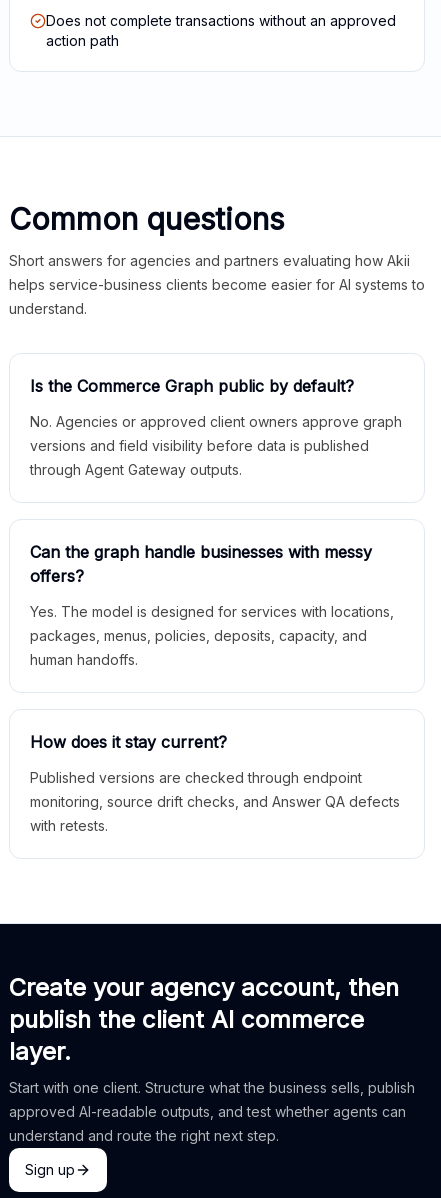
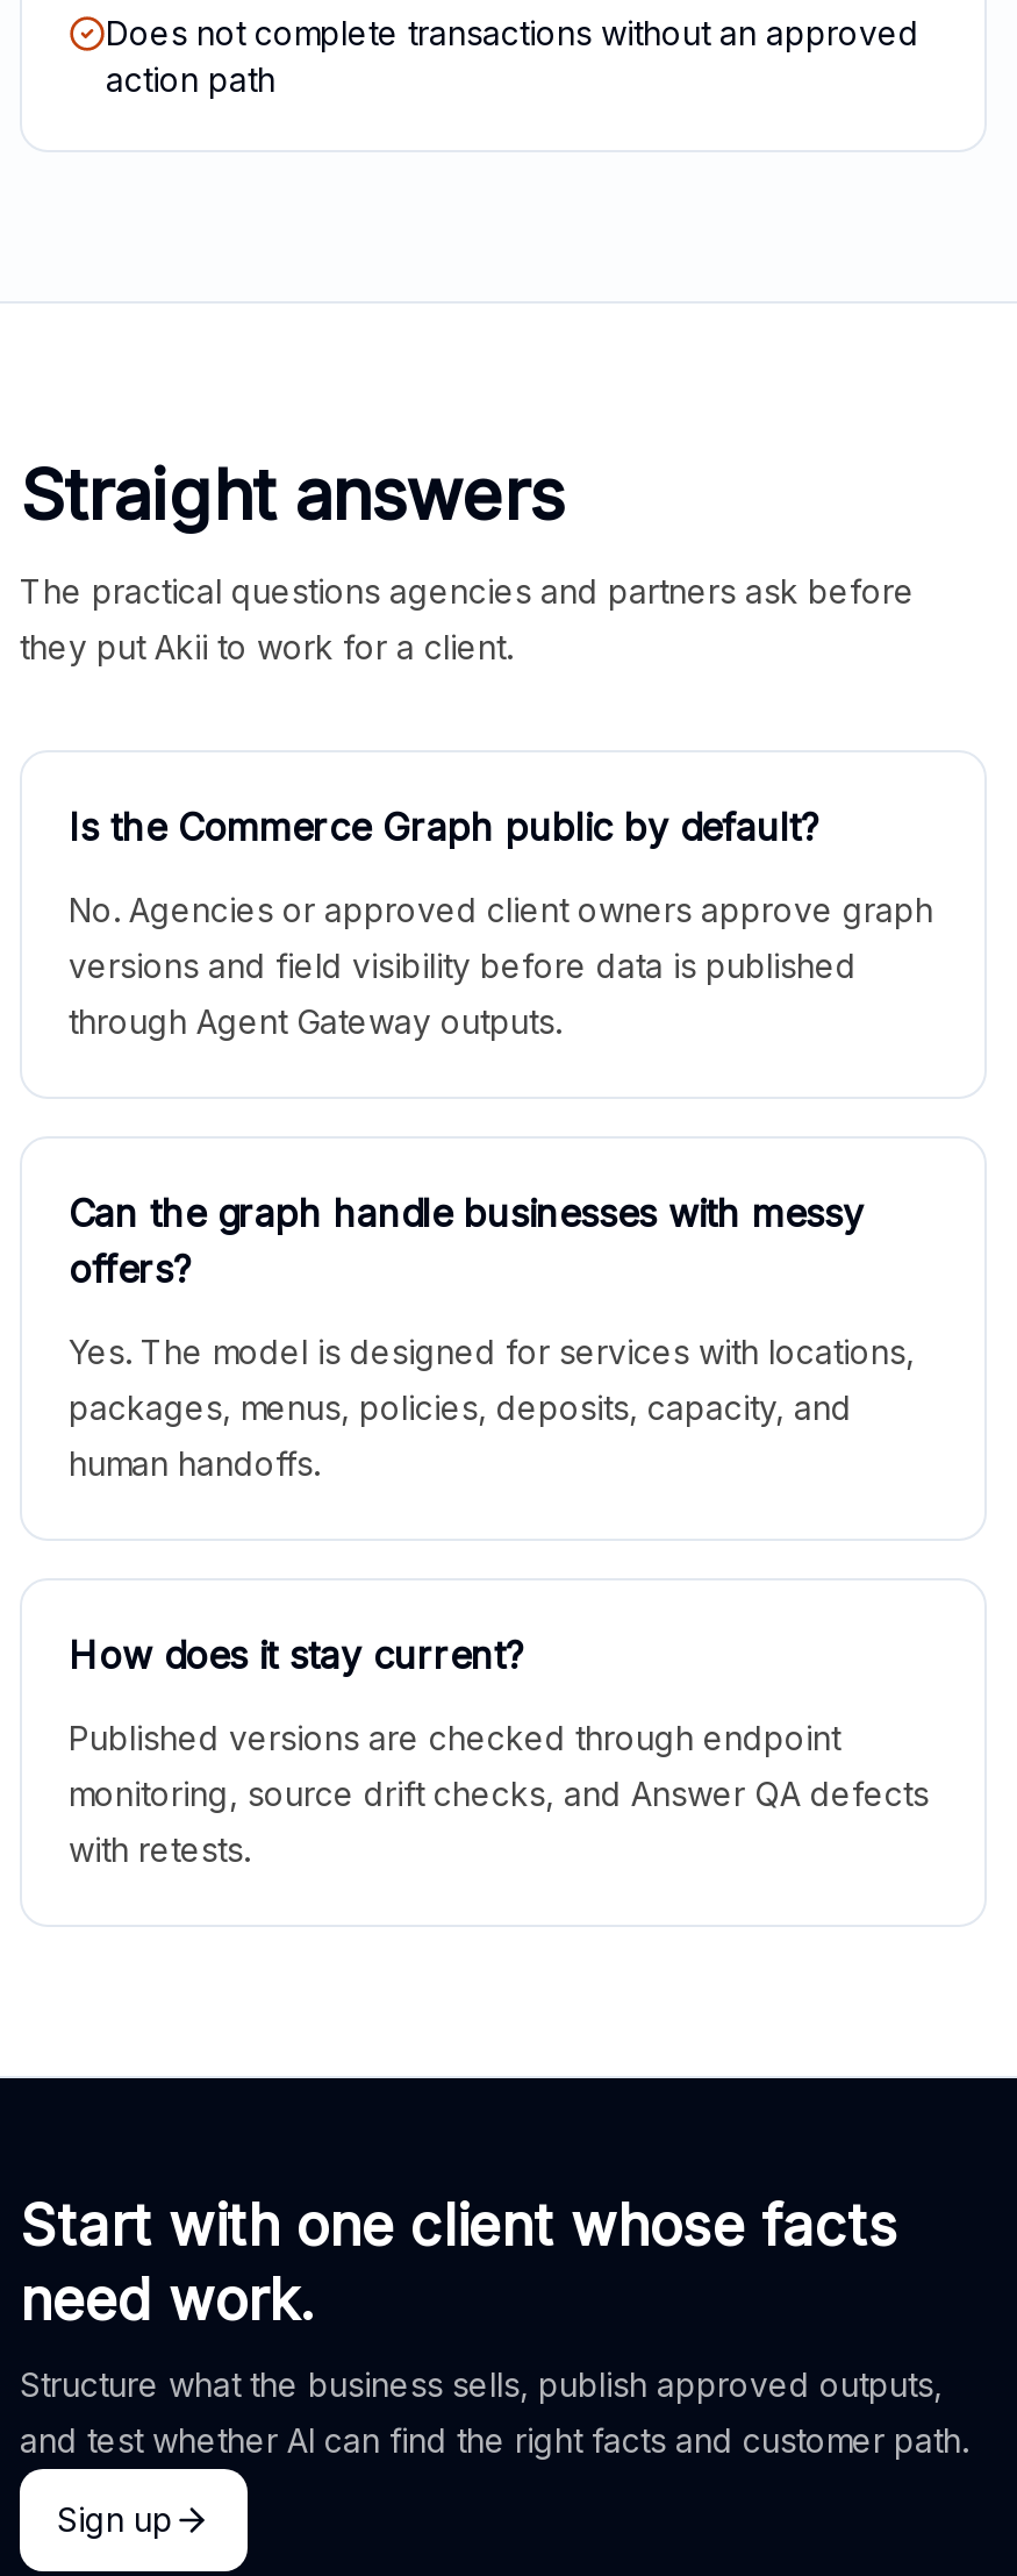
[9,201,425,317] Common questions | Short answers for agencies and partners evaluating how Akii | helps service-business clients become easier for AI systems to | understand. -> [20,452,915,666] Straight answers | The practical questions agencies and partners ask before | they put Akii to work for a client.
[9,973,415,1144] Create your agency account, then | publish the client AI commerce | layer. | Start with one client. Structure what the business sells, publish | approved AI-readable outputs, and test whether agents can | understand and route the right next step. -> [20,2192,968,2460] Start with one client whose facts | need work. | Structure what the business sells, publish approved outputs, | and test whether AI can find the right facts and customer path.

